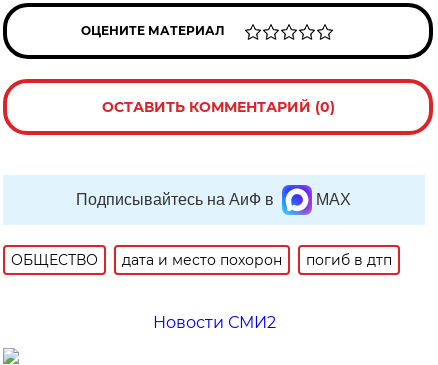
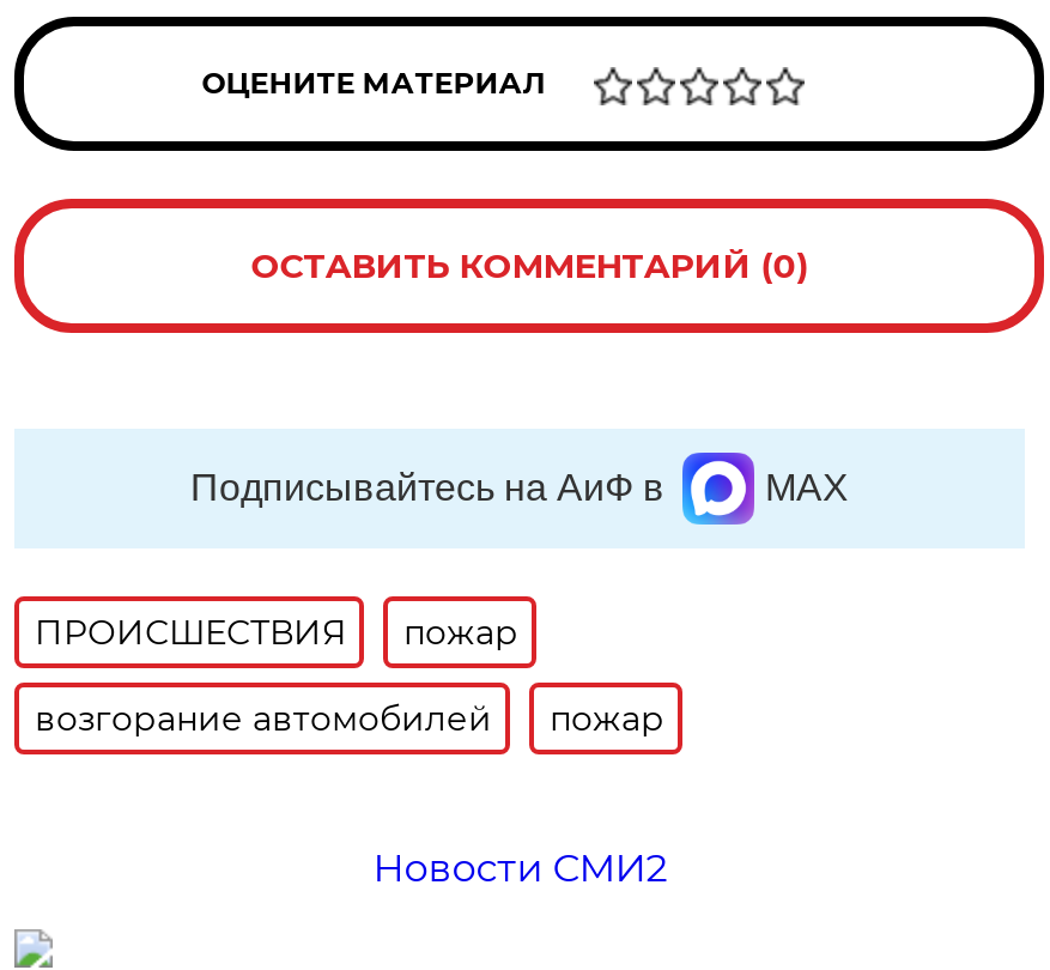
[11,251,392,269] ОБЩЕСТВО | дата и место похорон | погиб в дтп -> [34,611,664,740] ПРОИСШЕСТВИЯ | пожар | возгорание автомобилей | пожар

